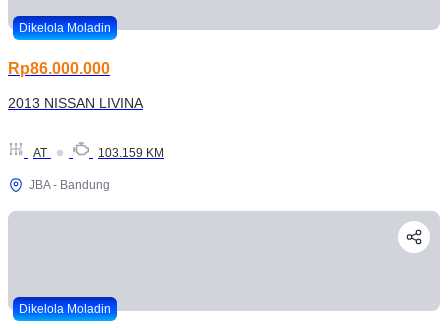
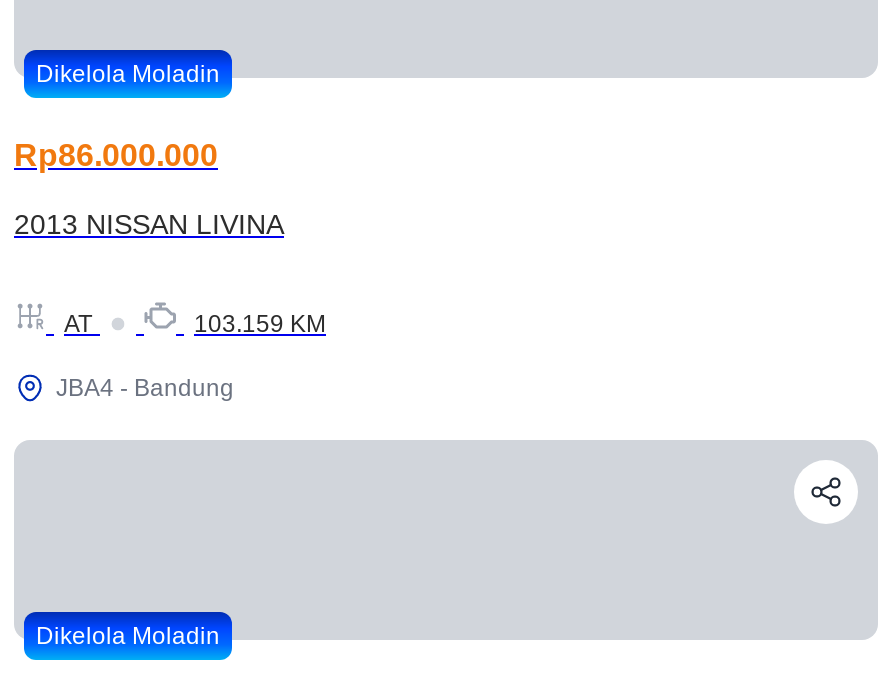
[29,178,110,192] JBA - Bandung -> [56,375,234,403] JBA4 - Bandung

